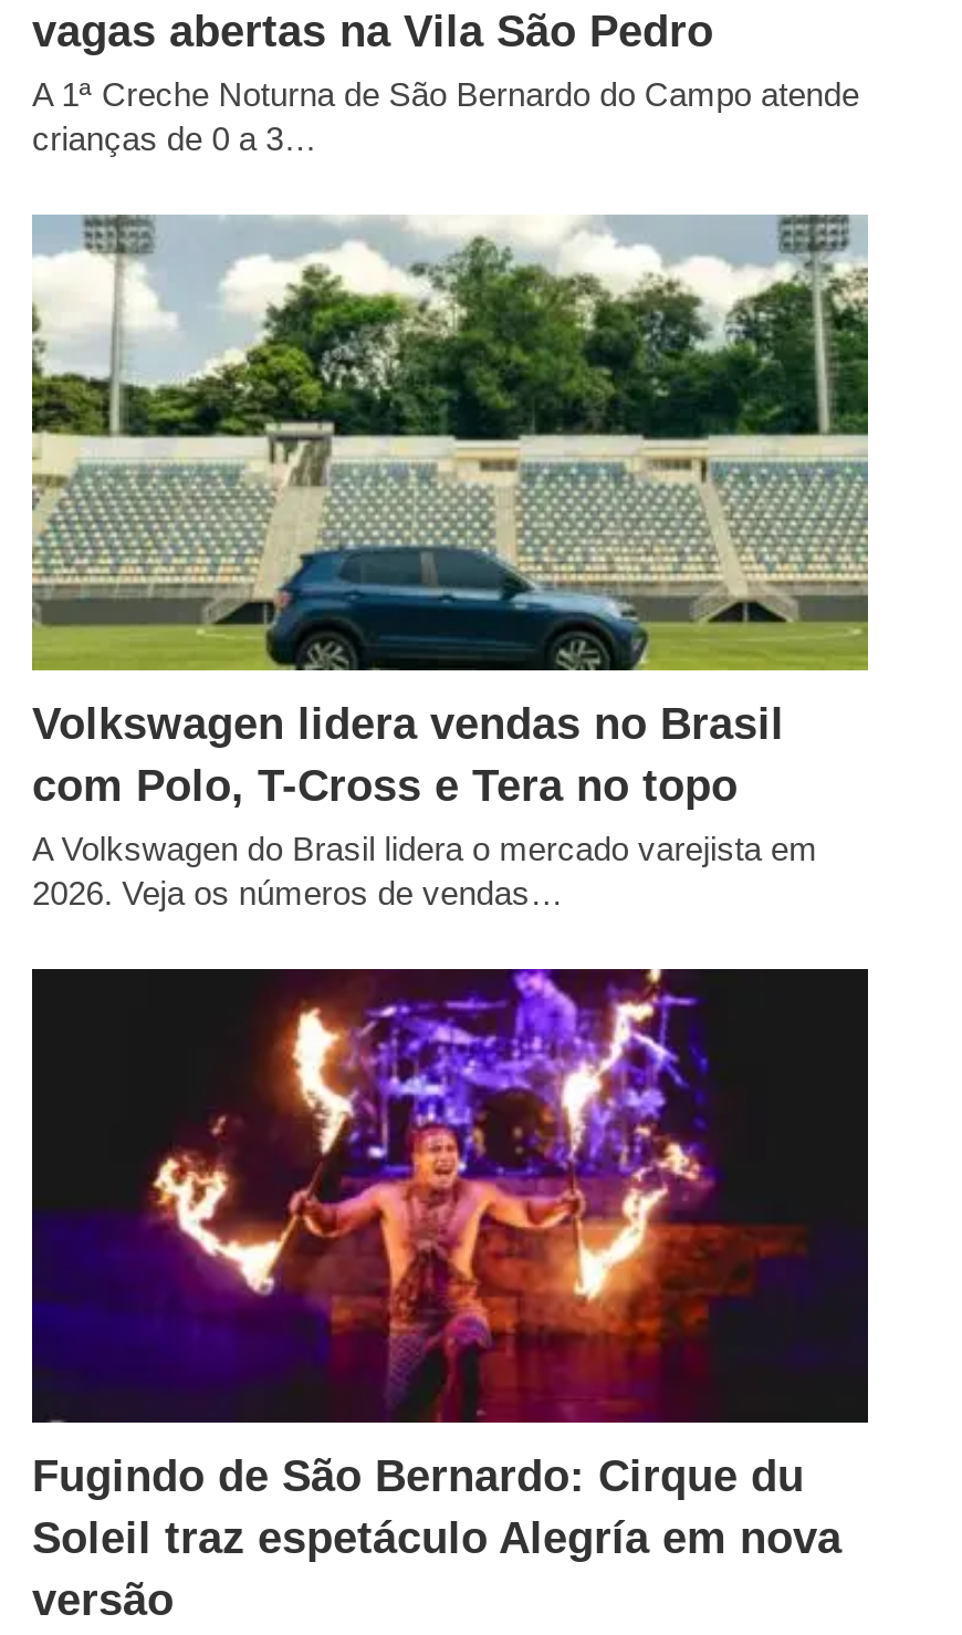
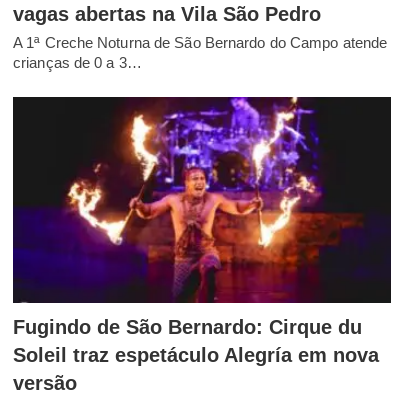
[30,215,870,911] [image] | Volkswagen lidera vendas no Brasil | com Polo, T-Cross e Tera no topo | A Volkswagen do Brasil lidera o mercado varejista em | 2026. Veja os números de vendas… -> none

